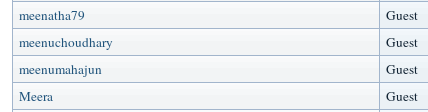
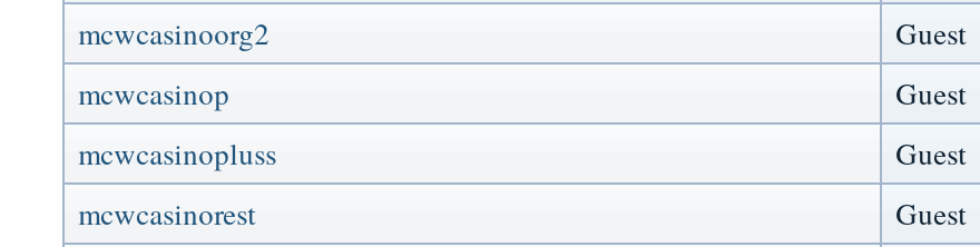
[19,6,85,24] meenatha79 -> [78,13,270,53] mcwcasinoorg2
[19,33,113,51] meenuchoudhary -> [78,73,230,113] mcwcasinop
[19,60,102,78] meenumahajun -> [78,133,276,173] mcwcasinopluss
[19,87,53,105] Meera -> [78,193,256,233] mcwcasinorest

